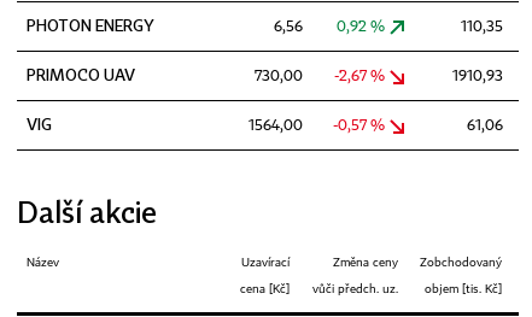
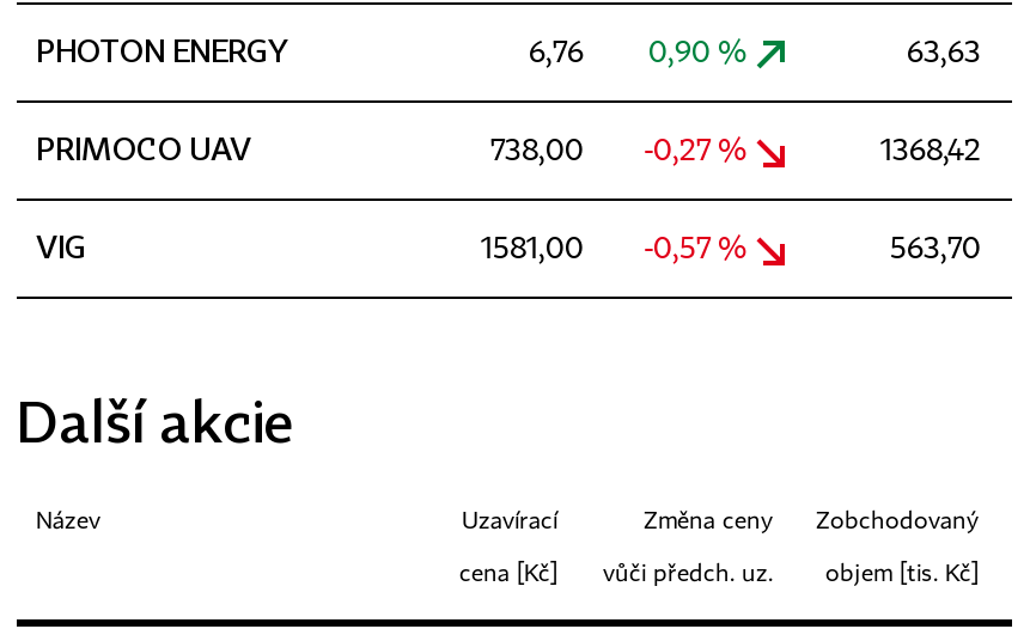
[274,19,303,35] 6,56 -> [529,38,584,69] 6,76
[337,19,385,35] 0,92 % -> [648,38,746,69] 0,90 %
[461,19,503,35] 110,35 -> [907,38,981,69] 63,63
[255,69,303,84] 730,00 -> [490,136,584,167] 738,00
[334,69,385,84] -2,67 % -> [644,136,746,167] -0,27 %
[452,69,503,84] 1910,93 -> [880,136,981,167] 1368,42
[249,118,385,134] 1564,00 -0,57 % -> [481,234,746,265] 1581,00 -0,57 %
[467,118,503,134] 61,06 -> [890,234,981,265] 563,70

